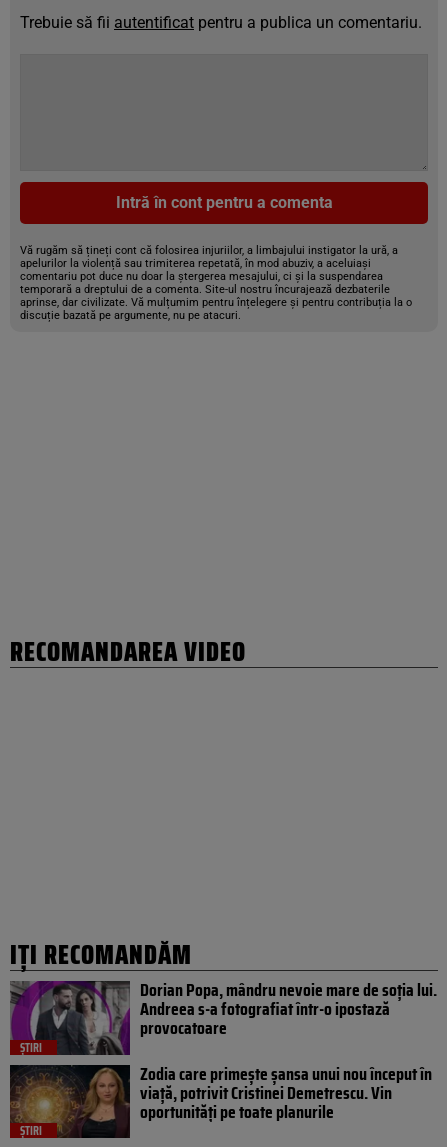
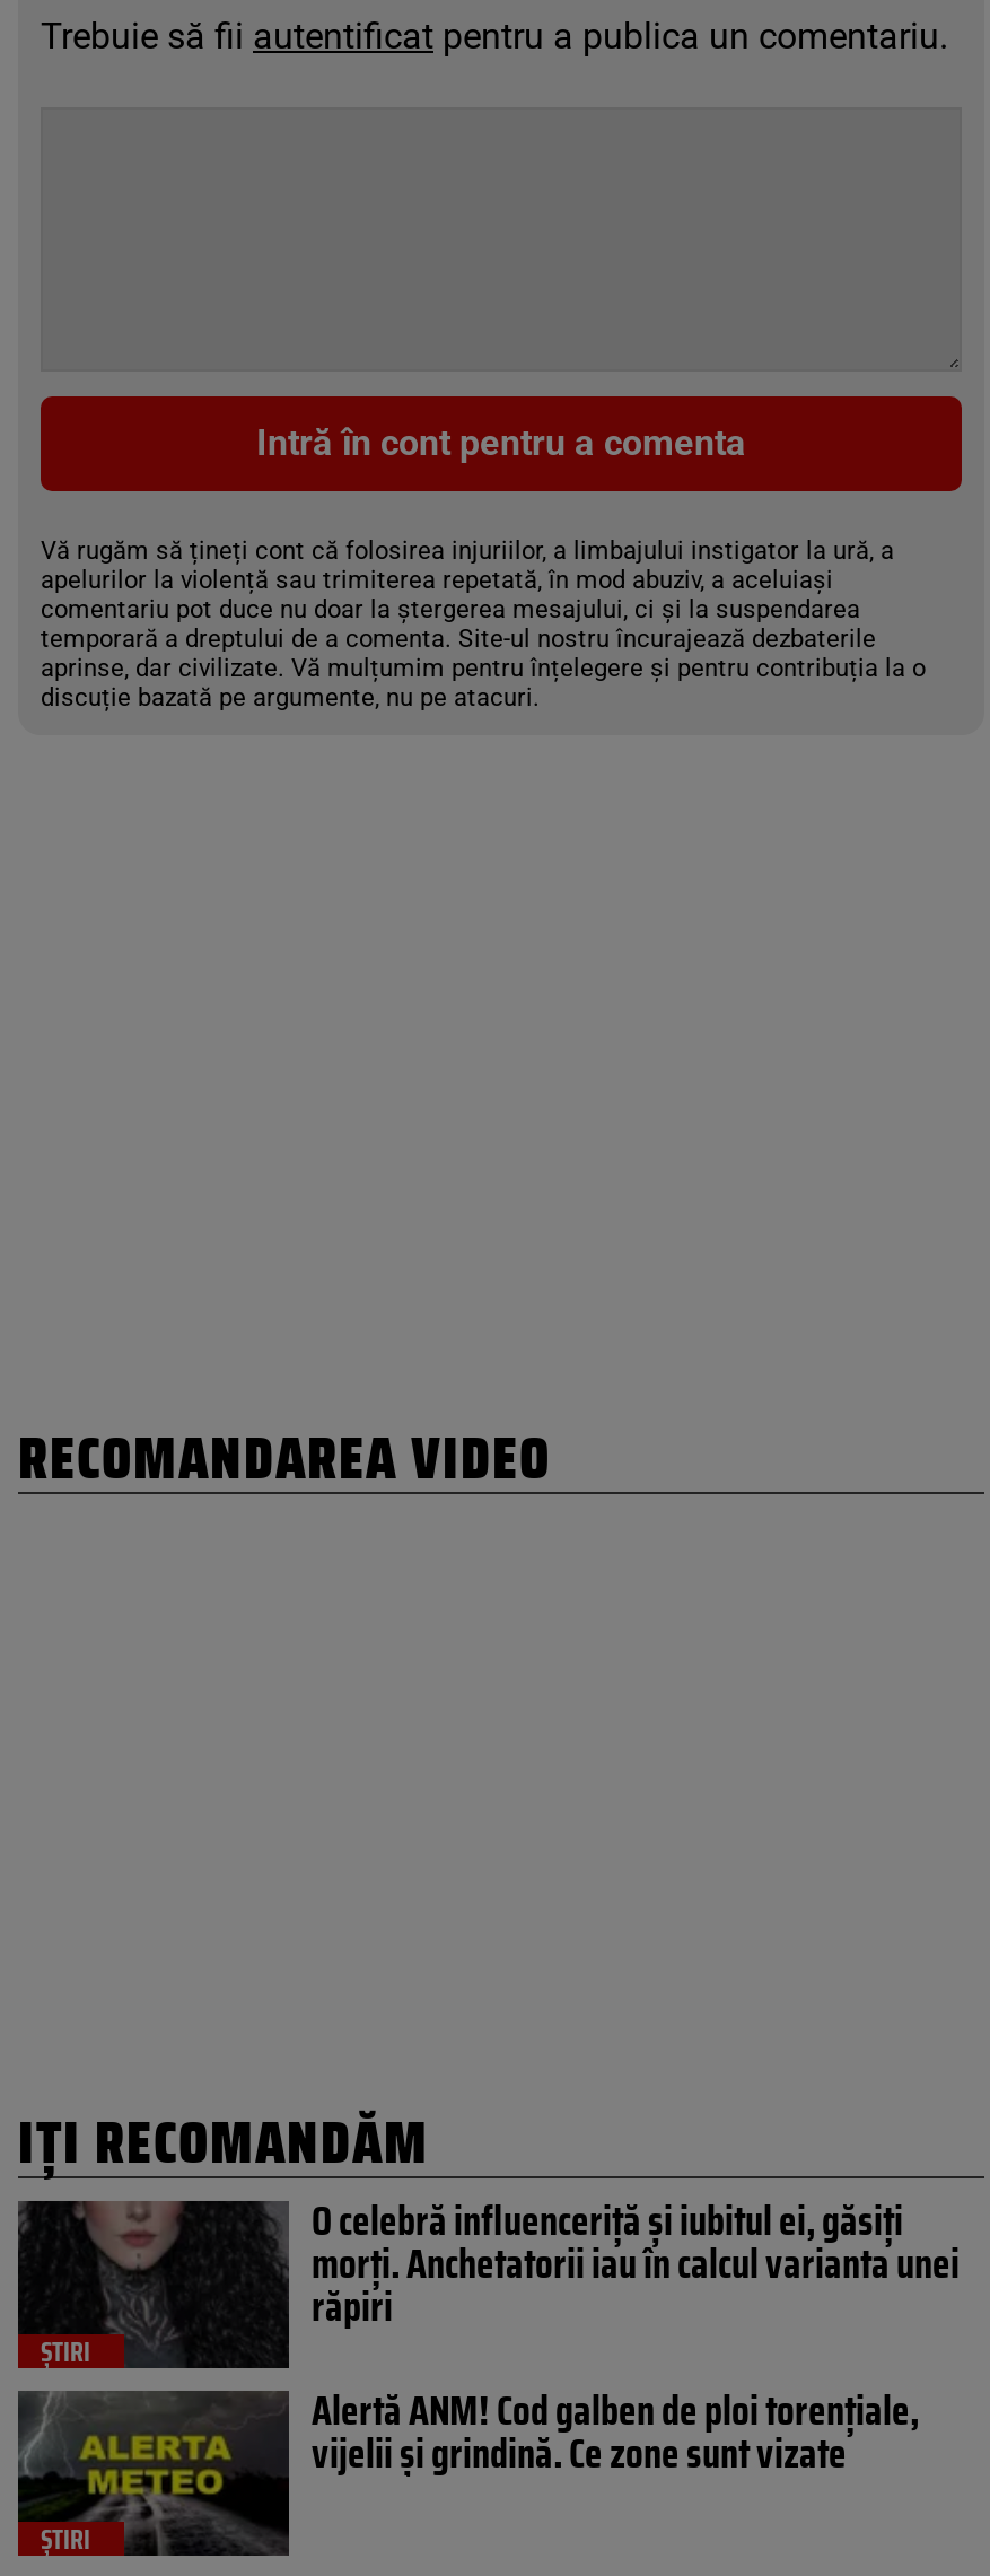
[10,976,437,1056] [image] | Dorian Popa, mândru nevoie mare de soția lui. | Andreea s-a fotografiat într-o ipostază | provocatoare -> [18,2189,960,2370] [image] | O celebră influenceriță și iubitul ei, găsiți | morți. Anchetatorii iau în calcul varianta unei | răpiri
[9,1060,432,1138] [image] | Zodia care primește șansa unui nou început în | viață, potrivit Cristinei Demetrescu. Vin | oportunități pe toate planurile -> [16,2379,919,2556] [image] | Alertă ANM! Cod galben de ploi torenţiale, | vijelii şi grindină. Ce zone sunt vizate

